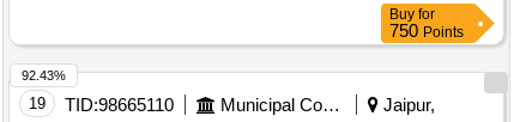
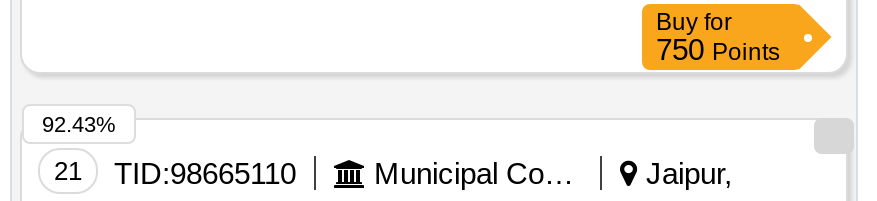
[29,95,174,115] 19 TID:98665110 -> [54,156,296,190] 21 TID:98665110

